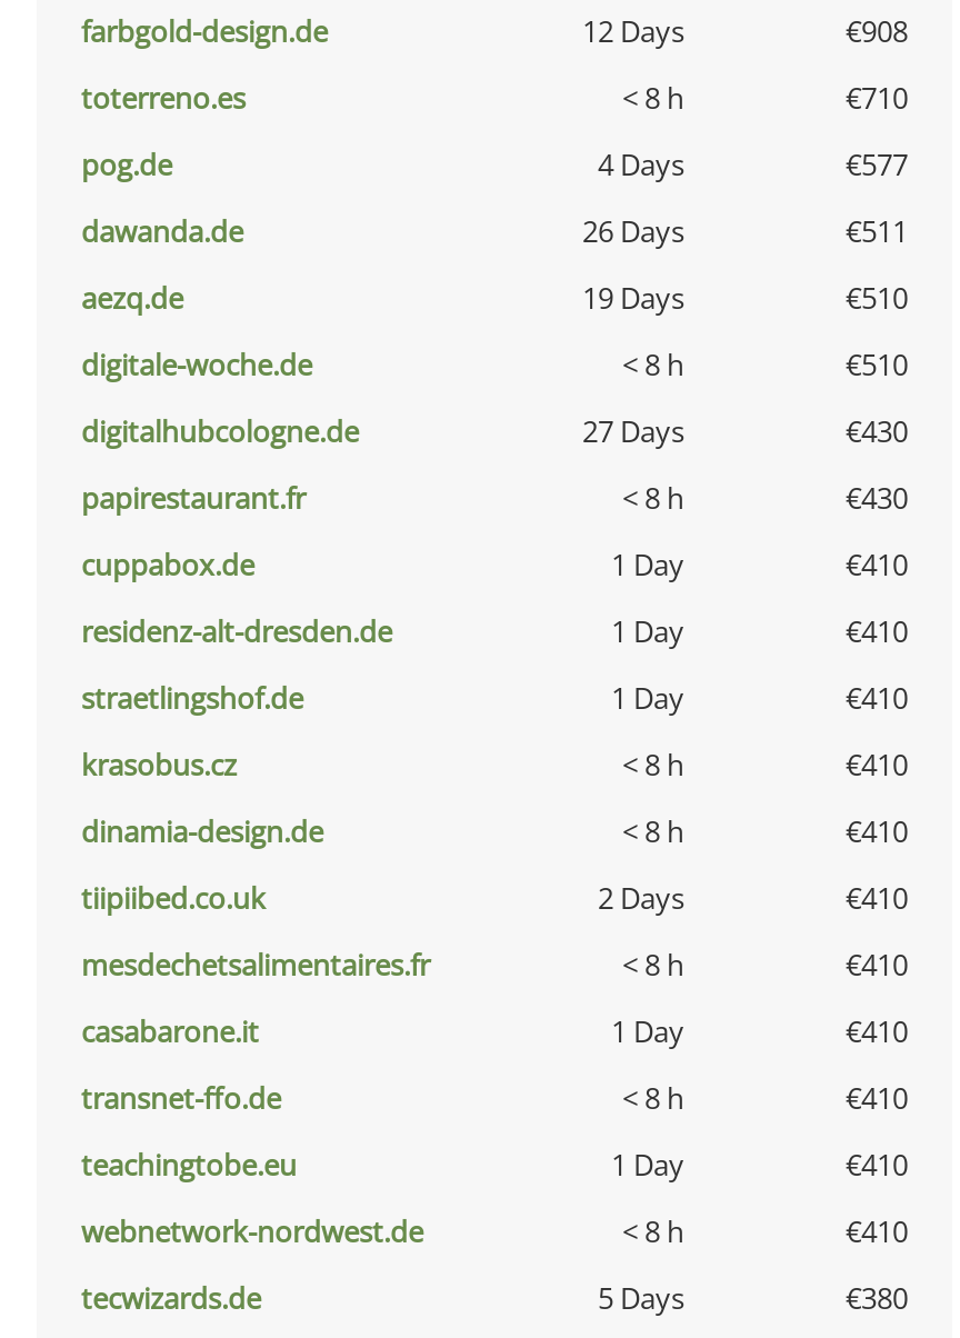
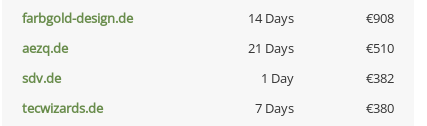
[582,11,684,51] 12 Days -> [247,9,293,27] 14 Days
[81,78,908,251] toterreno.es | < 8 h | €710 | pog.de | 4 Days | €577 | dawanda.de | 26 Days | €511 -> none
[582,278,684,318] 19 Days -> [247,39,293,57] 21 Days
[81,345,908,585] digitale-woche.de | < 8 h | €510 | digitalhubcologne.de | 27 Days | €430 | papirestaurant.fr | < 8 h | €430 | cuppabox.de -> [22,69,61,87] sdv.de
[81,545,908,1251] €410 | residenz-alt-dresden.de | 1 Day | €410 | straetlingshof.de | 1 Day | €410 | krasobus.cz | < 8 h | €410 | dinamia-design.de | < 8 h | €410 | tiipiibed.co.uk | 2 Days | €410 | mesdechetsalimentaires.fr | < 8 h | €410 | casabarone.it | 1 Day | €410 | transnet-ffo.de | < 8 h | €410 | teachingtobe.eu | 1 Day | €410 | webnetwork-nordwest.de | < 8 h | €410 -> [366,69,394,87] €382
[598,1278,684,1318] 5 Days -> [254,99,293,117] 7 Days

